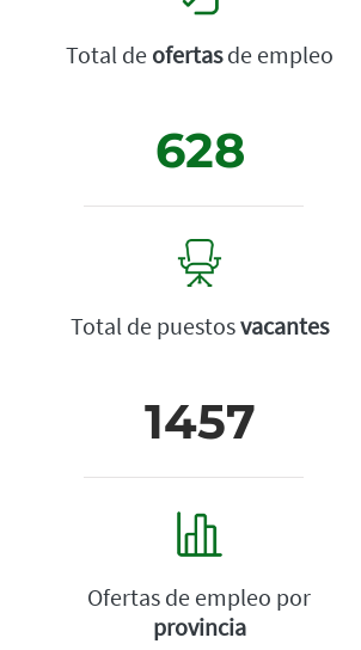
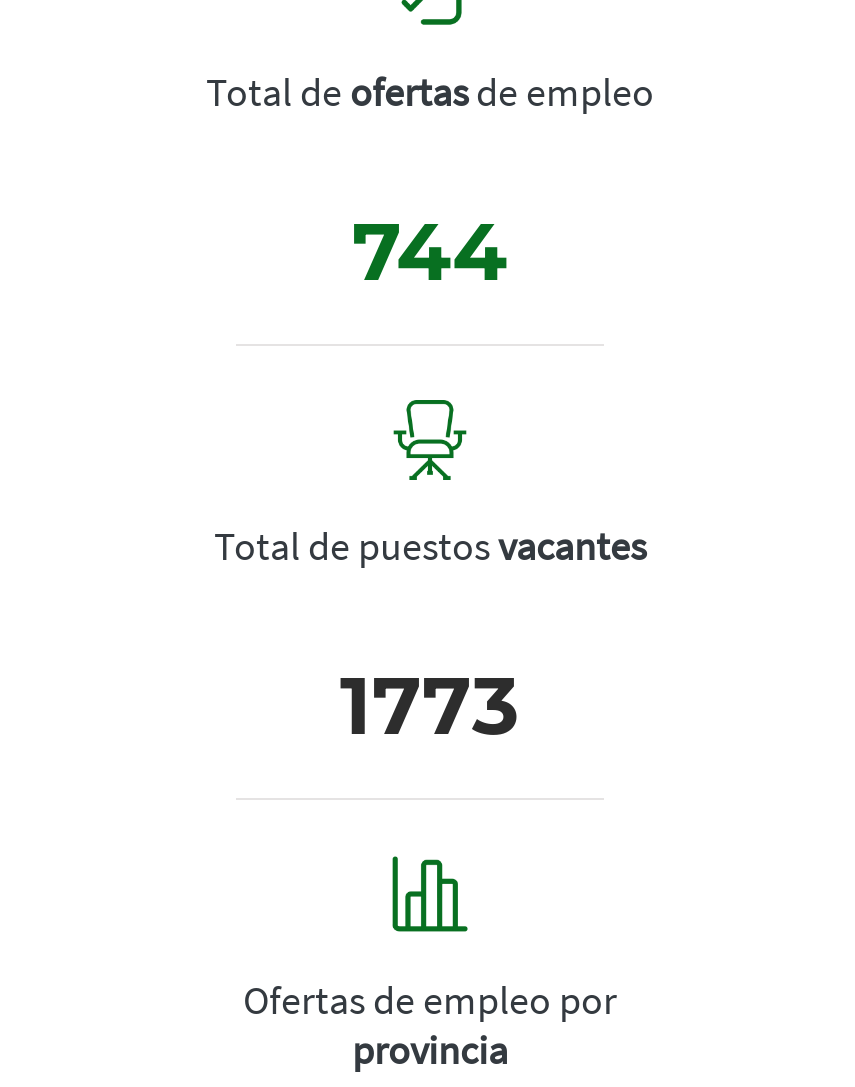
[155,120,244,179] 628 -> [352,202,508,300] 744
[144,392,255,450] 1457 -> [340,656,520,754] 1773

